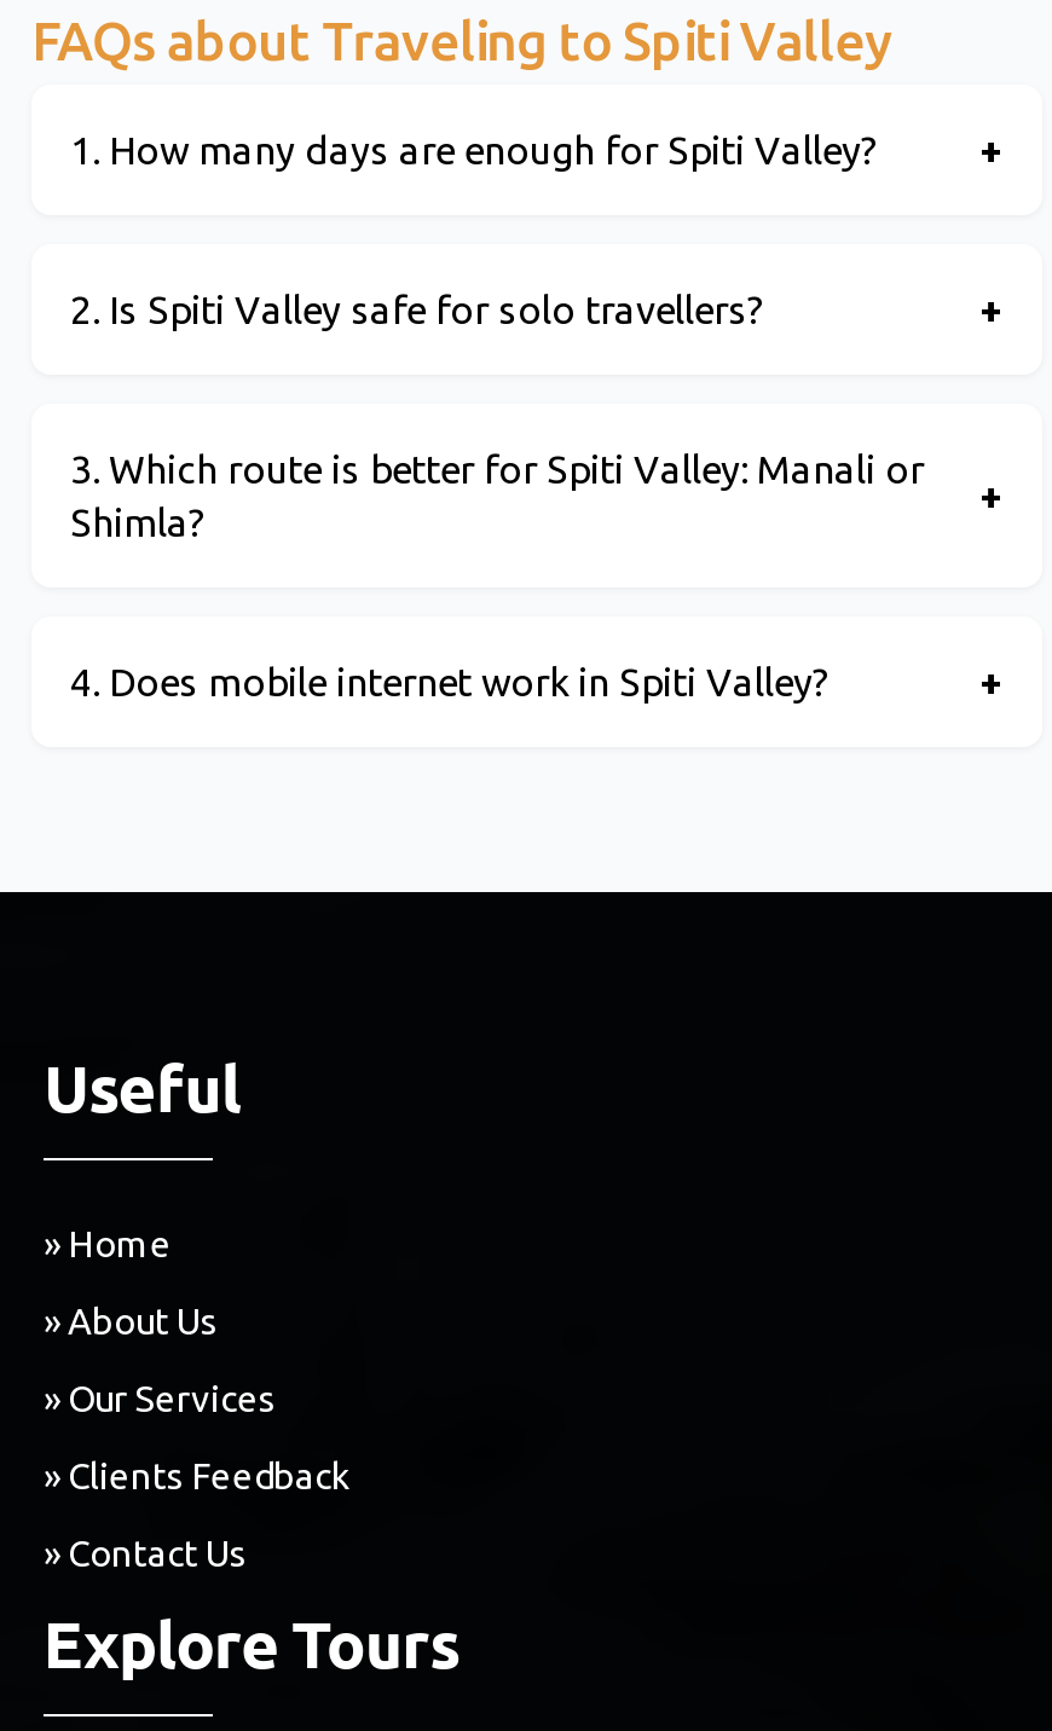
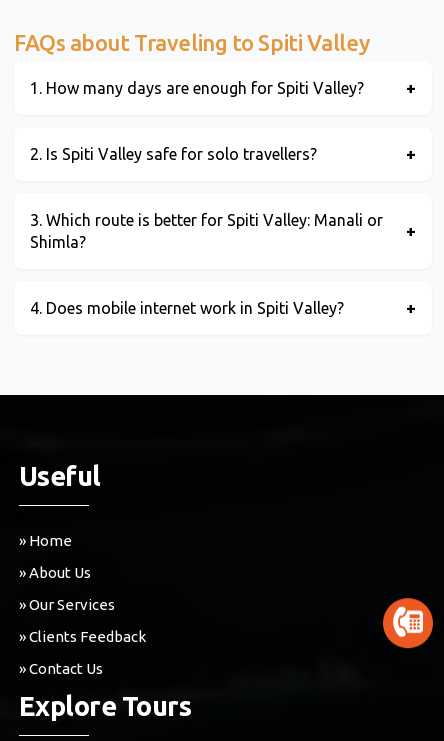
none -> [382,597,434,649] [image]

